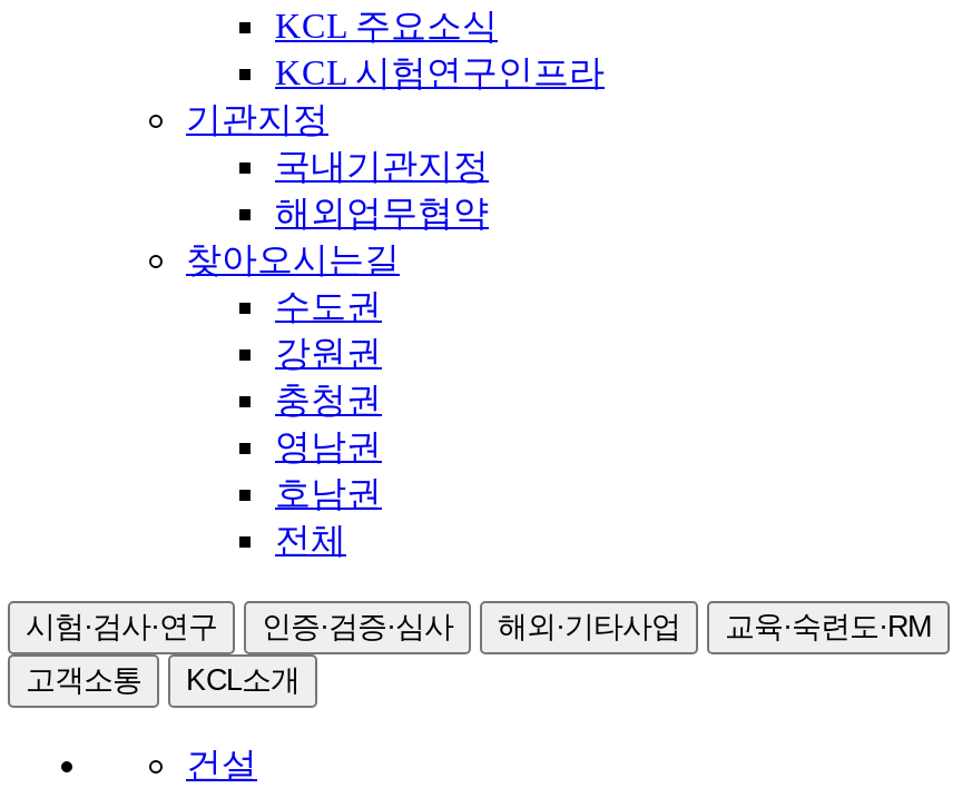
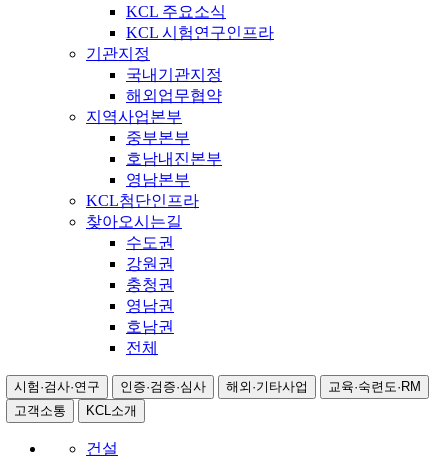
none -> [86,108,222,209] 지역사업본부 | 중부본부 | 호남내진본부 | 영남본부 | KCL첨단인프라

